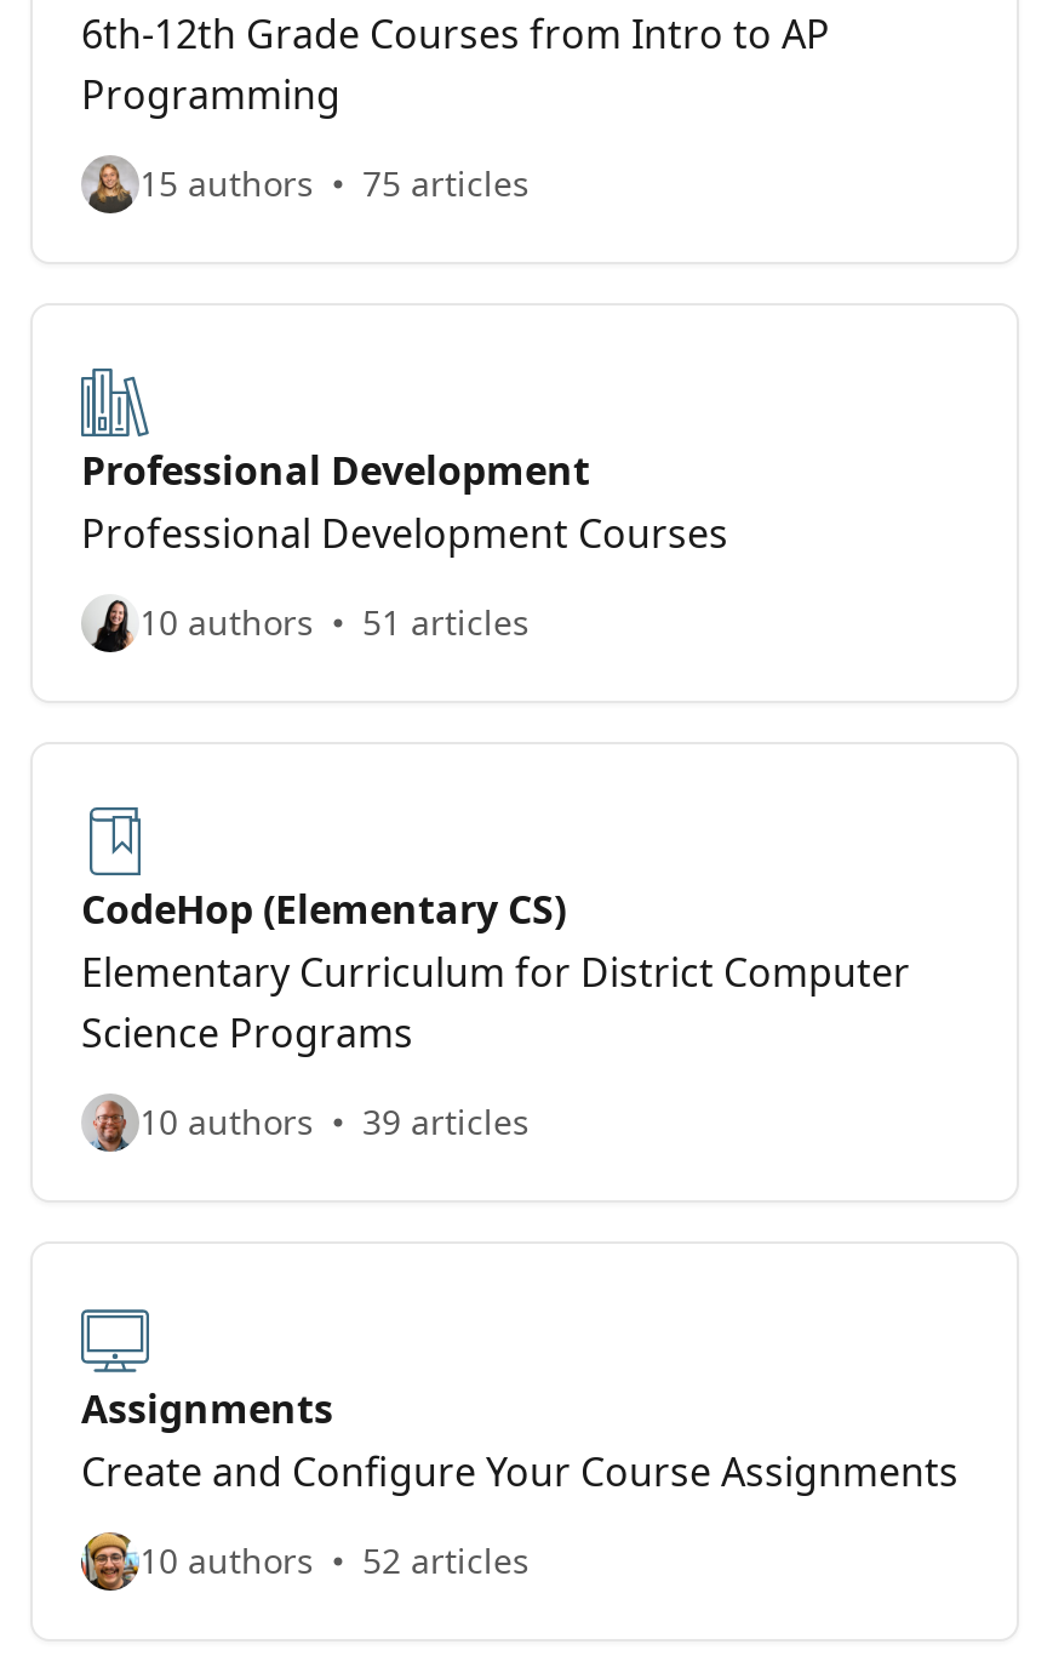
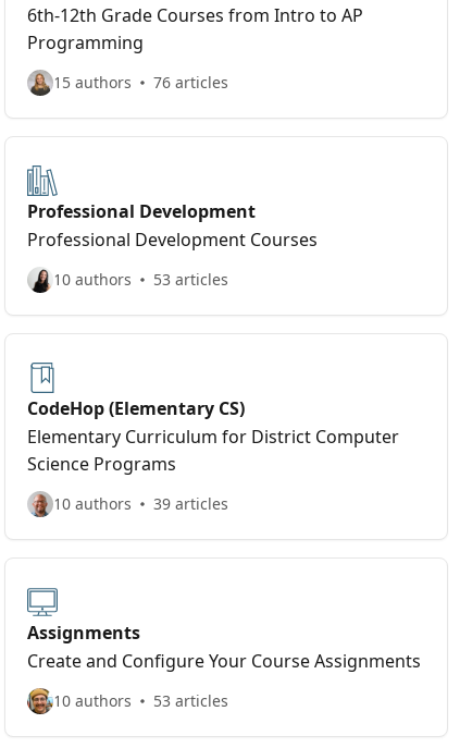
[139,160,530,206] 15 authors 75 articles -> [53,72,228,93] 15 authors 76 articles
[139,599,530,645] 10 authors 51 articles -> [53,269,228,290] 10 authors 53 articles
[139,1537,530,1583] 10 authors 52 articles -> [53,690,228,711] 10 authors 53 articles

